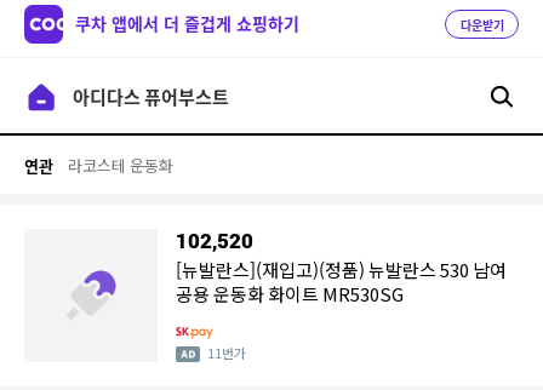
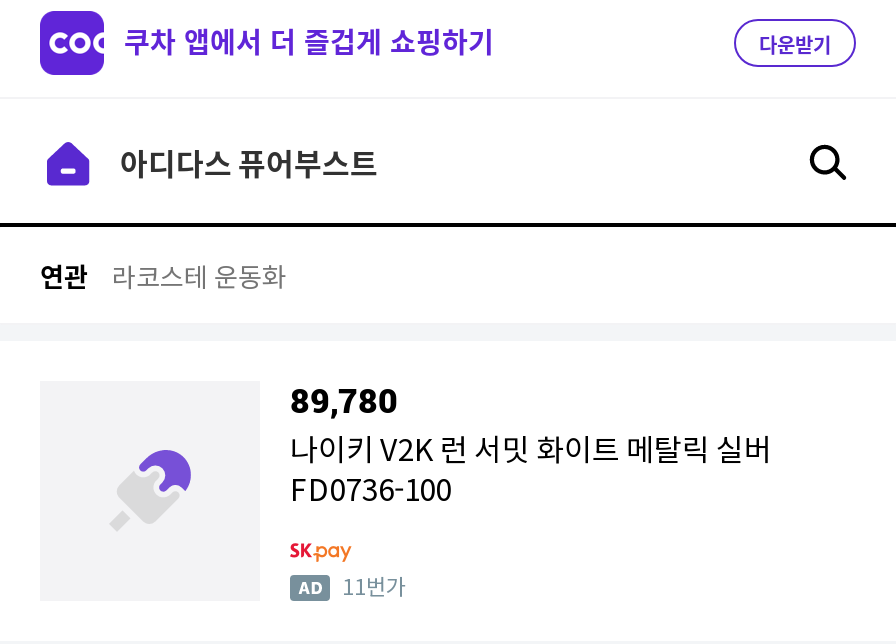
[176,226,507,306] 102,520 | [뉴발란스](재입고)(정품) 뉴발란스 530 남여 | 공용 운동화 화이트 MR530SG -> [290,377,772,509] 89,780 | 나이키 V2K 런 서밋 화이트 메탈릭 실버 | FD0736-100

